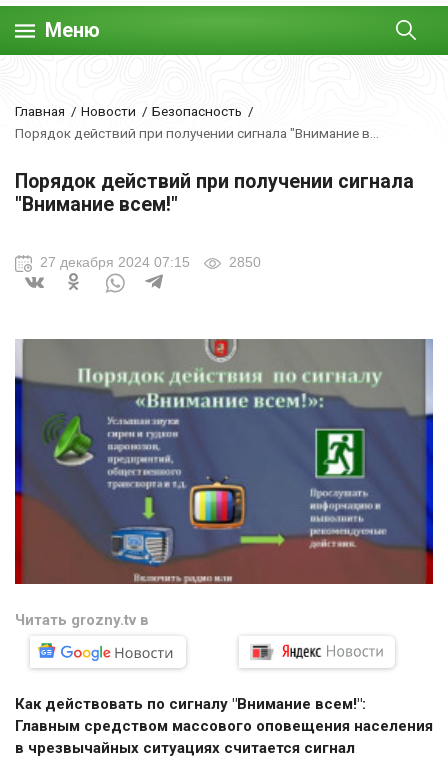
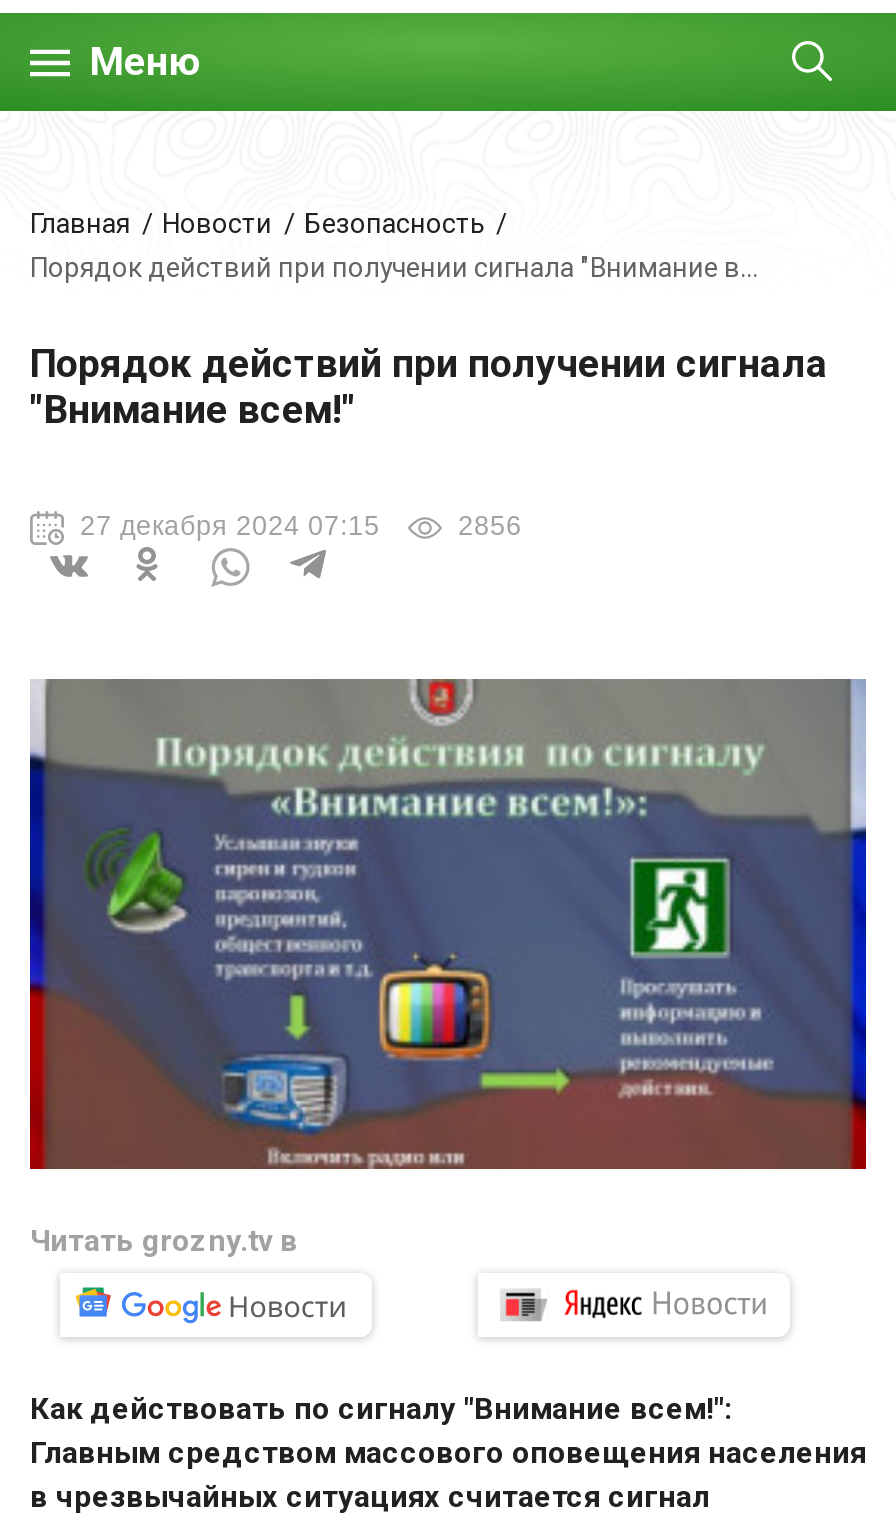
[229,255,261,270] 2850 -> [458,511,522,541] 2856

